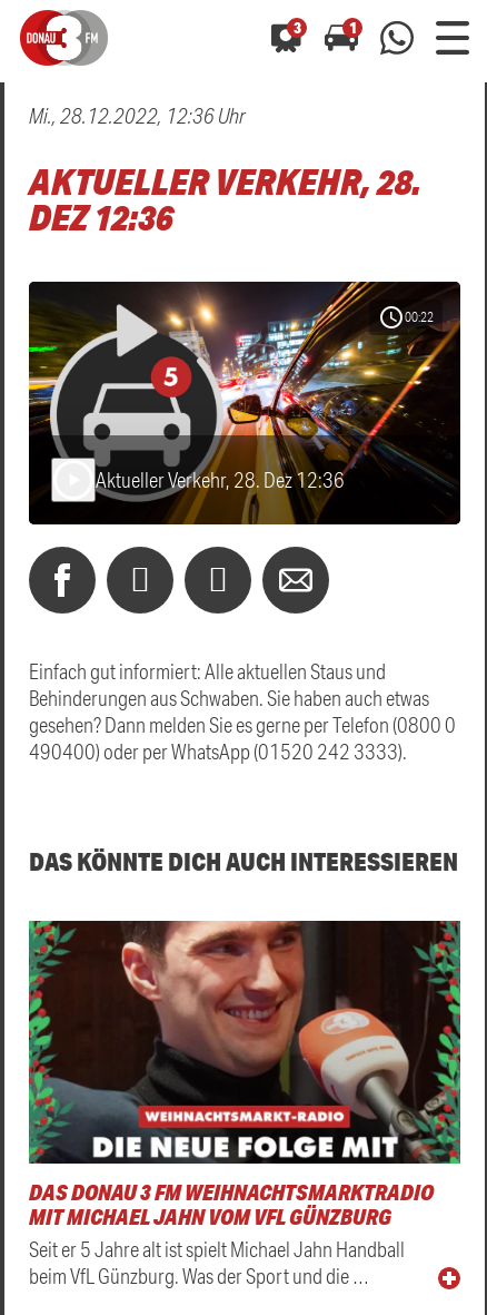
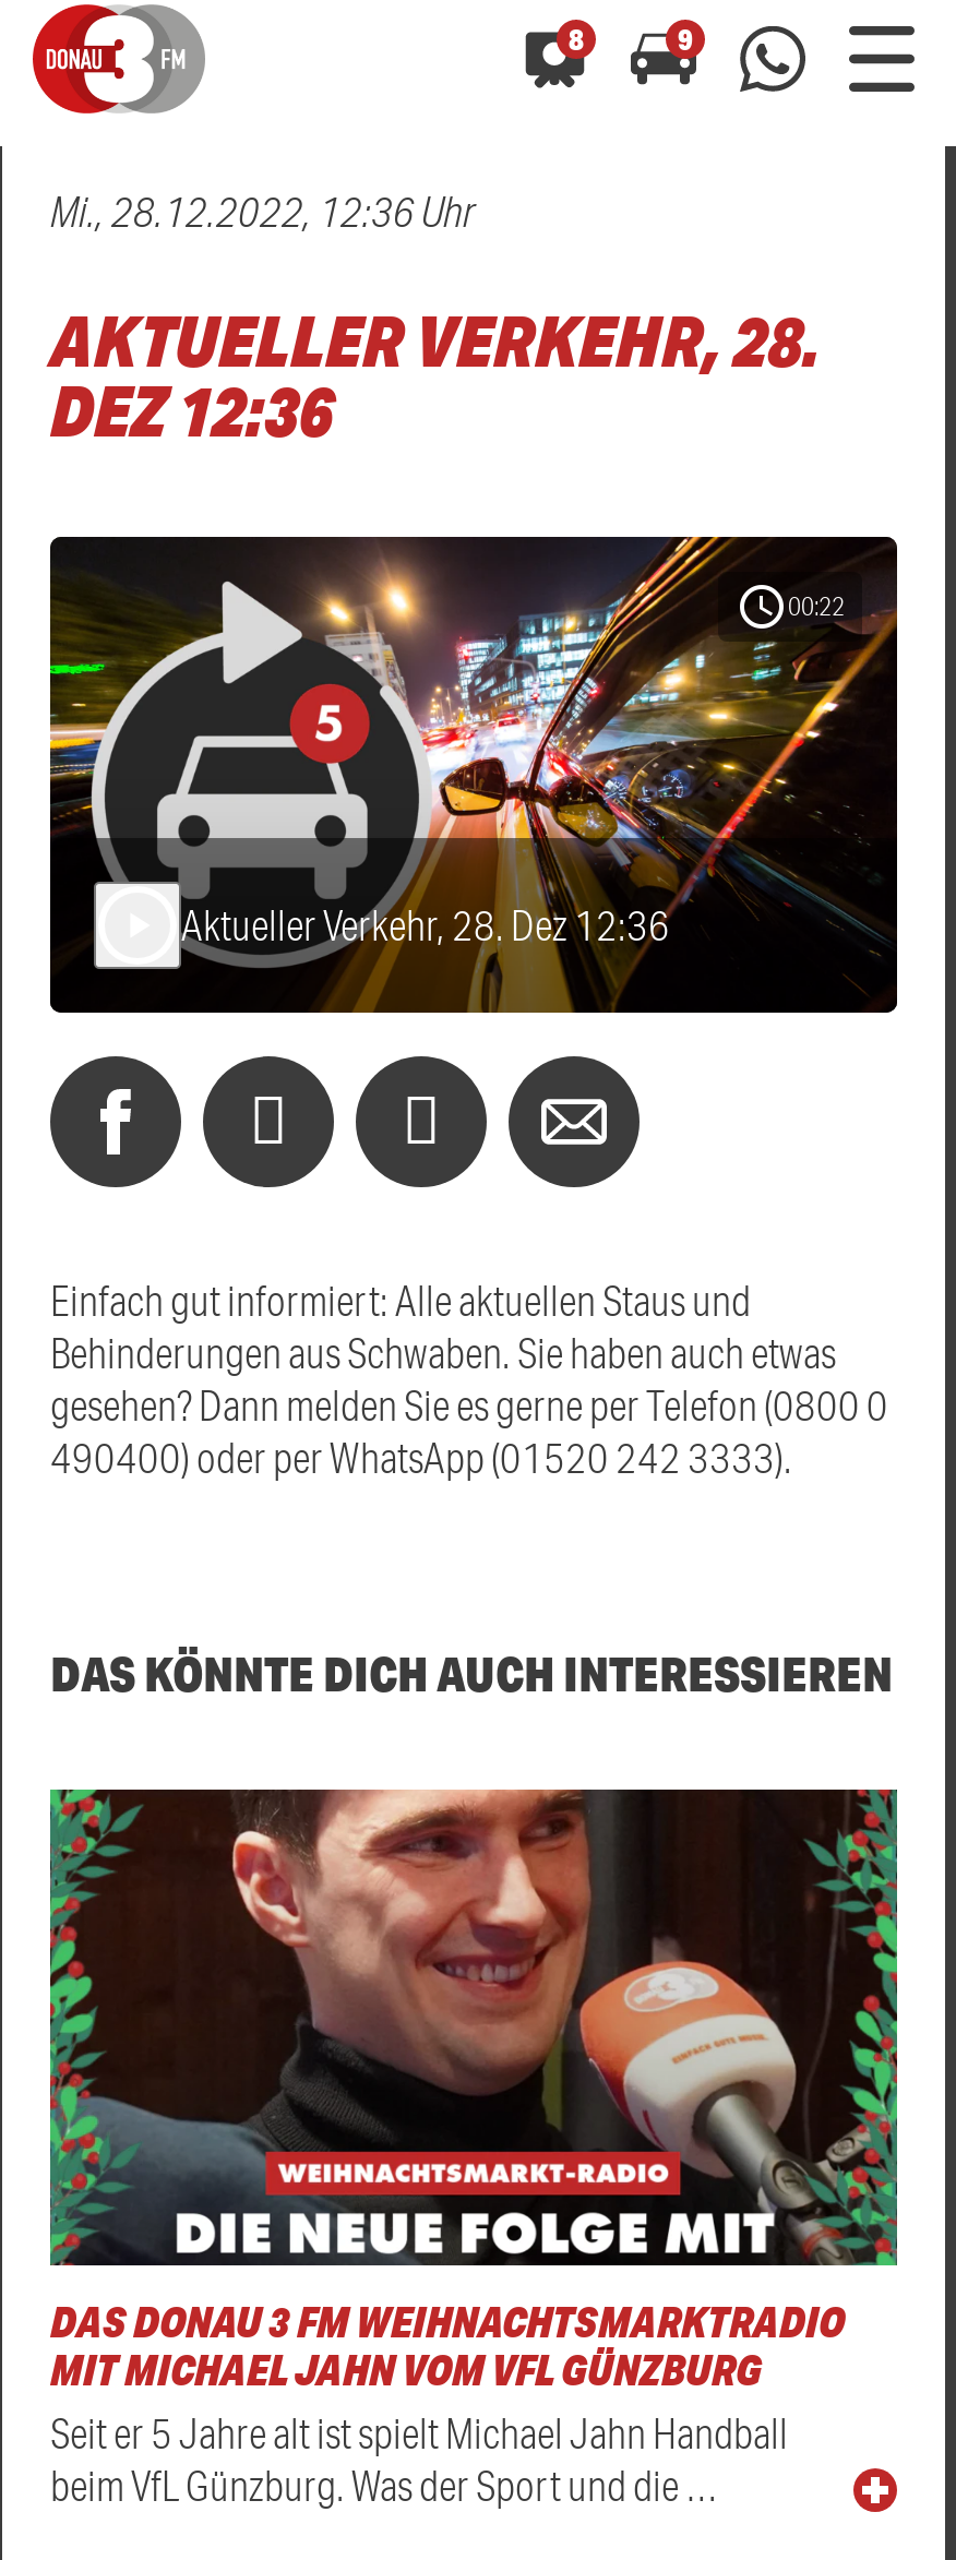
[293,18,301,38] 3 -> [569,20,584,59] 8
[349,18,356,38] 1 -> [678,20,693,59] 9

